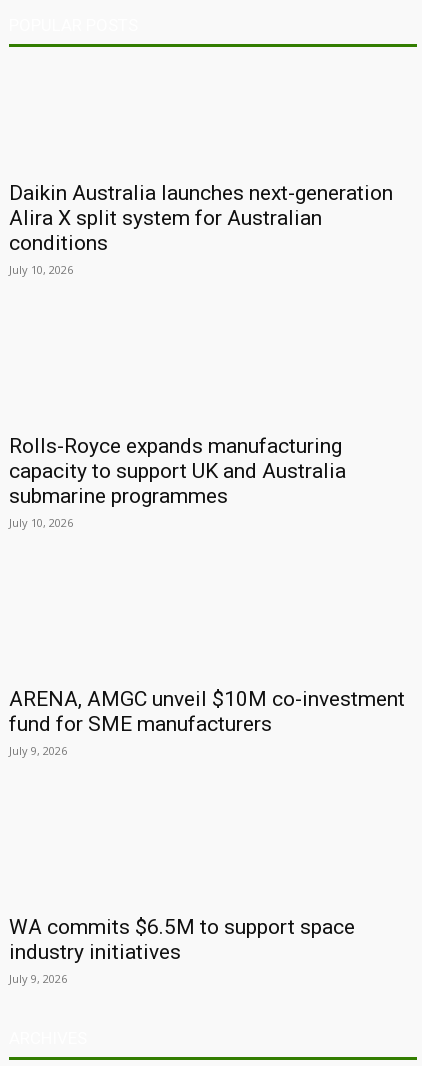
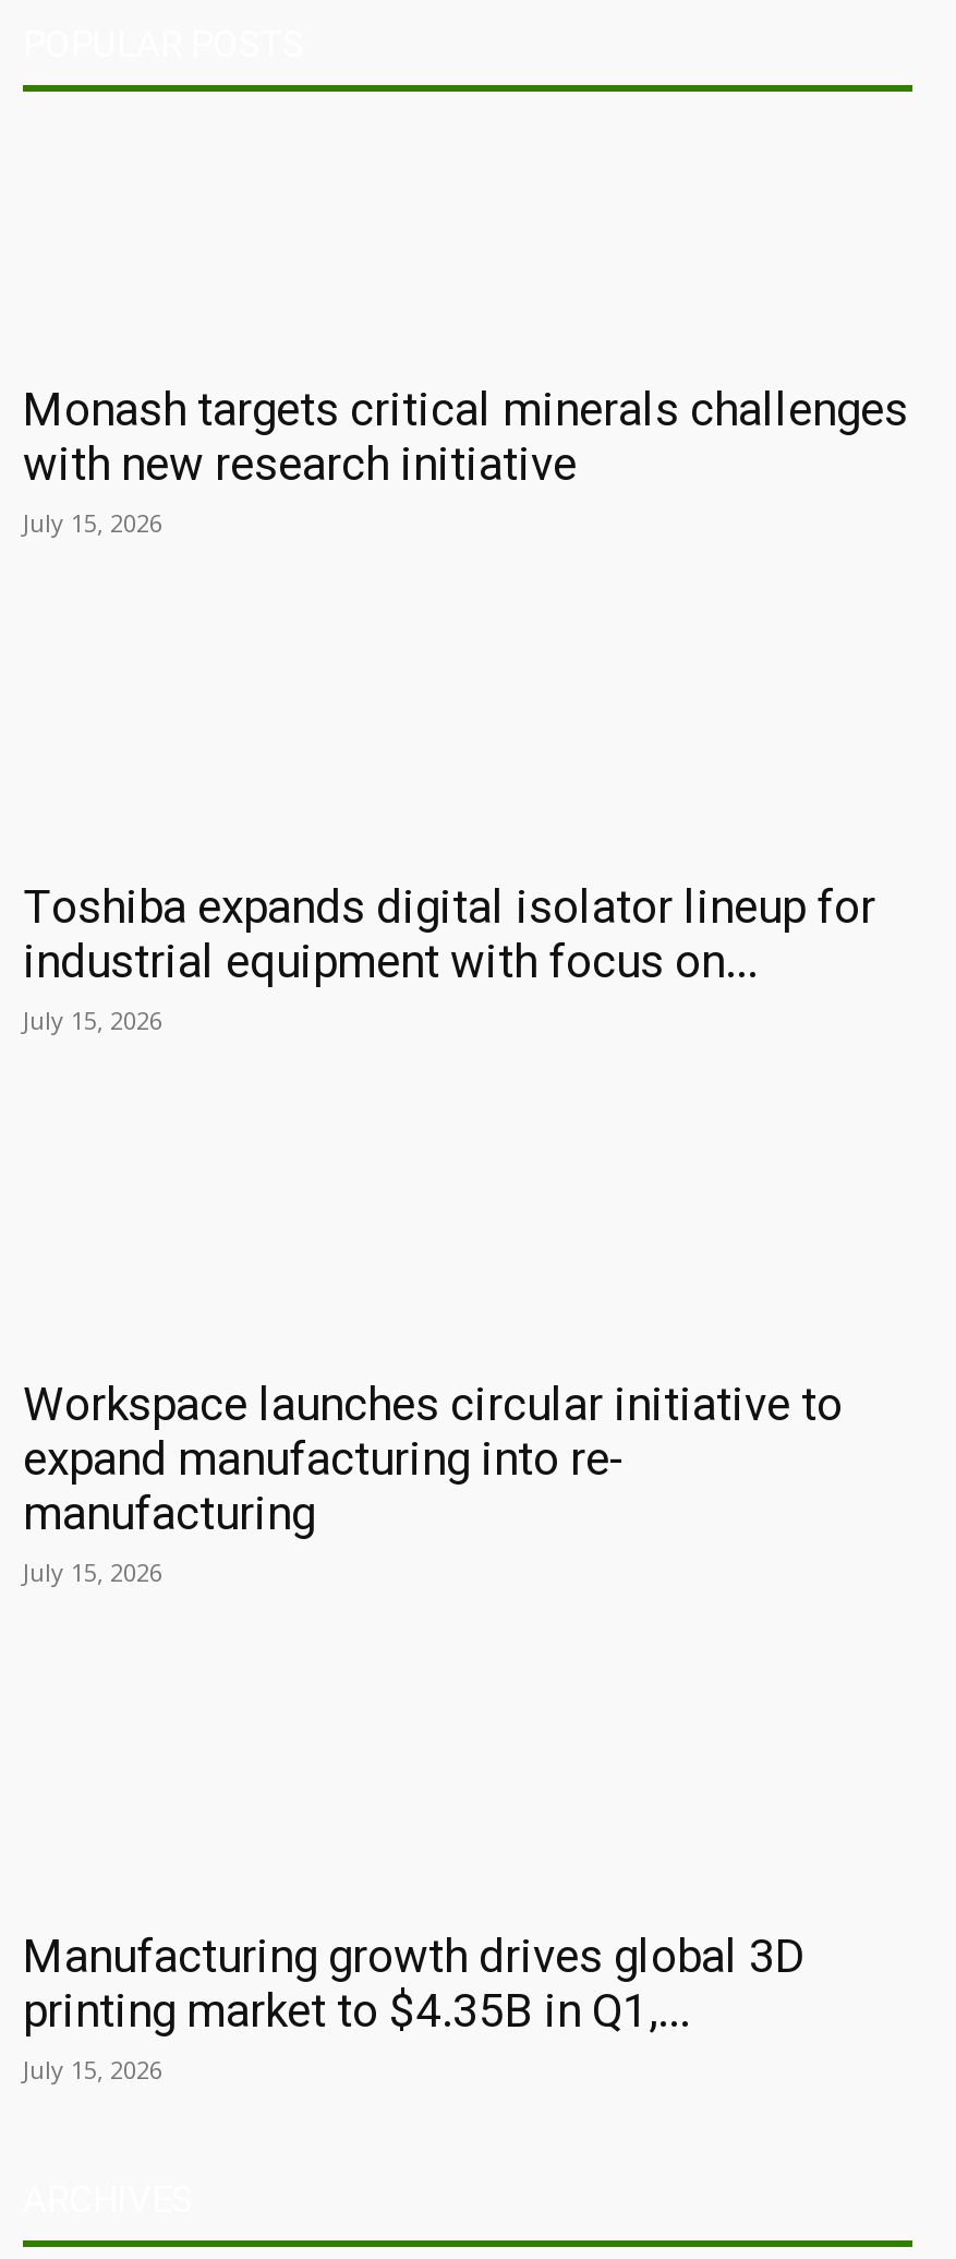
[9,181,393,277] Daikin Australia launches next-generation | Alira X split system for Australian | conditions | July 10, 2026 -> [23,384,908,539] Monash targets critical minerals challenges | with new research initiative | July 15, 2026
[9,434,346,530] Rolls-Royce expands manufacturing | capacity to support UK and Australia | submarine programmes | July 10, 2026 -> [23,881,875,1036] Toshiba expands digital isolator lineup for | industrial equipment with focus on... | July 15, 2026
[9,687,405,758] ARENA, AMGC unveil $10M co-investment | fund for SME manufacturers | July 9, 2026 -> [23,1379,843,1588] Workspace launches circular initiative to | expand manufacturing into re- | manufacturing | July 15, 2026
[9,915,355,986] WA commits $6.5M to support space | industry initiatives | July 9, 2026 -> [23,1931,806,2086] Manufacturing growth drives global 3D | printing market to $4.35B in Q1,... | July 15, 2026

